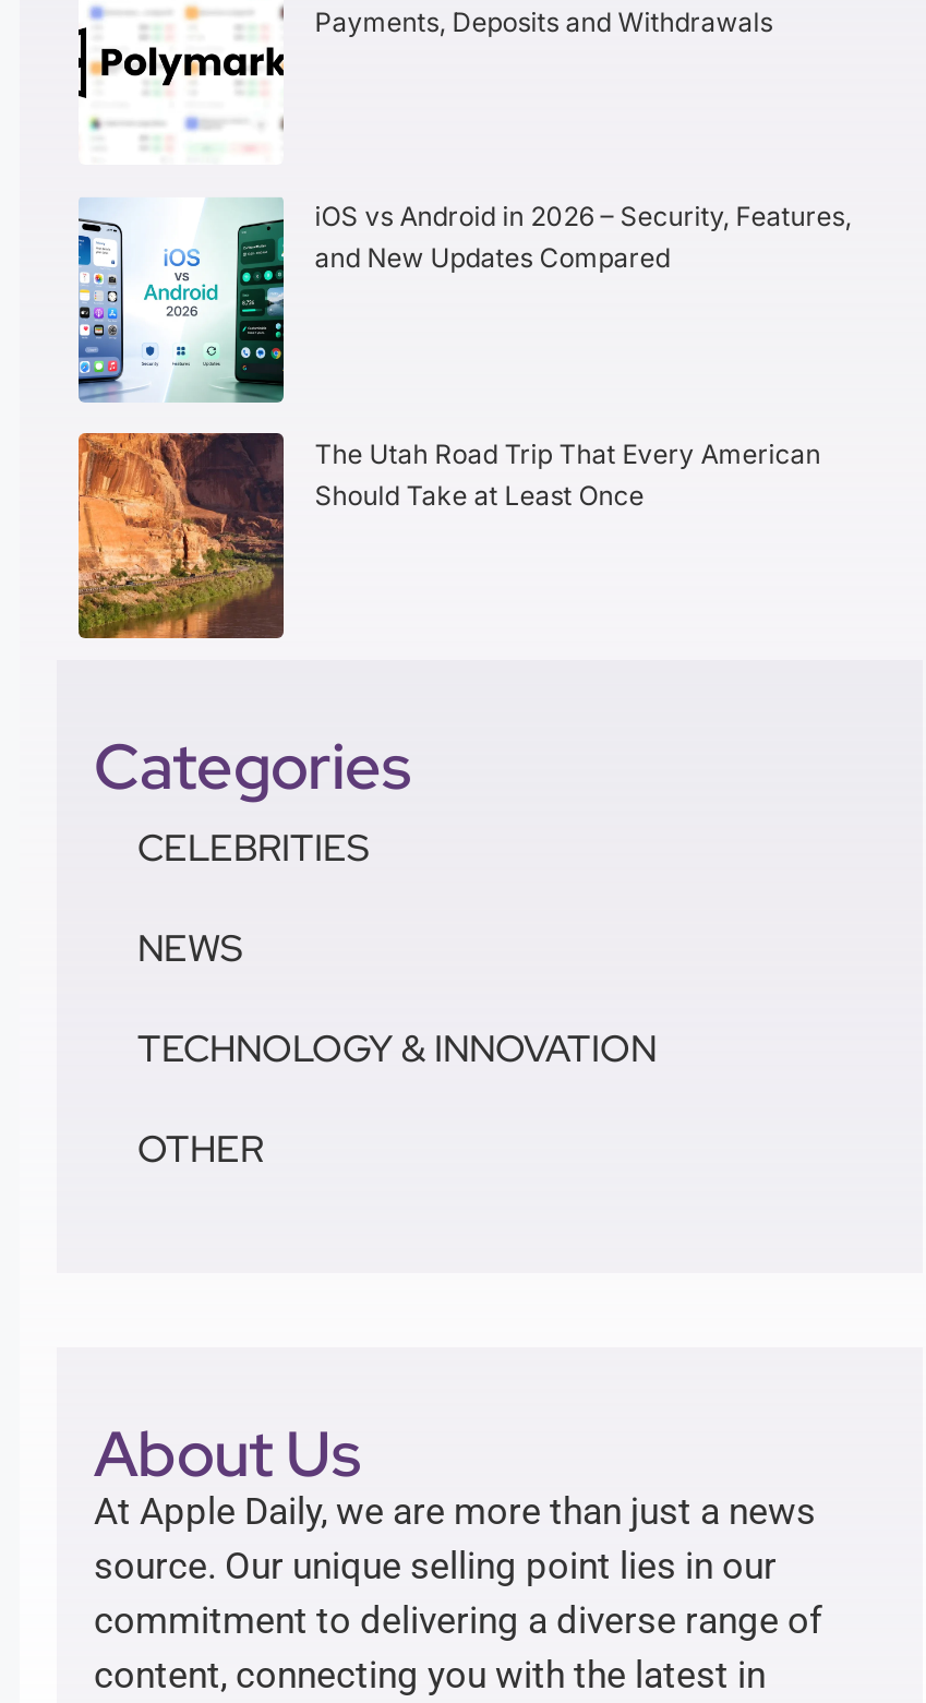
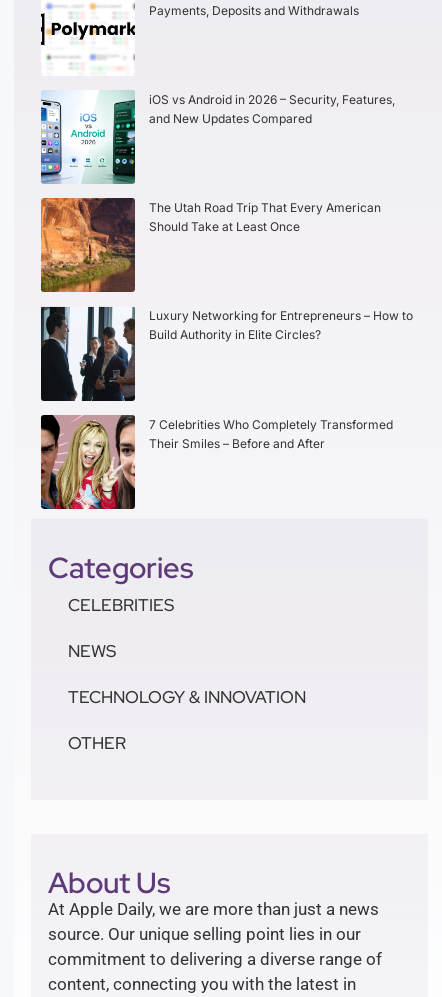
none -> [40,306,413,402] [image] | Luxury Networking for Entrepreneurs – How to | Build Authority in Elite Circles?
none -> [40,414,393,510] [image] | 7 Celebrities Who Completely Transformed | Their Smiles – Before and After

